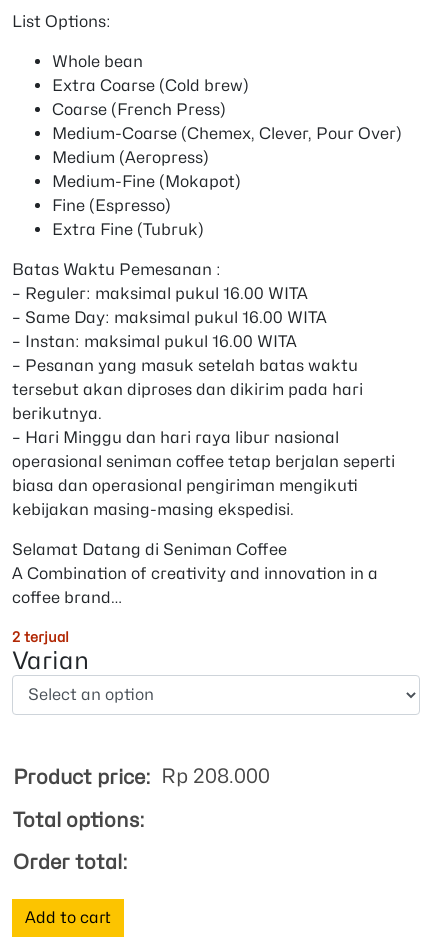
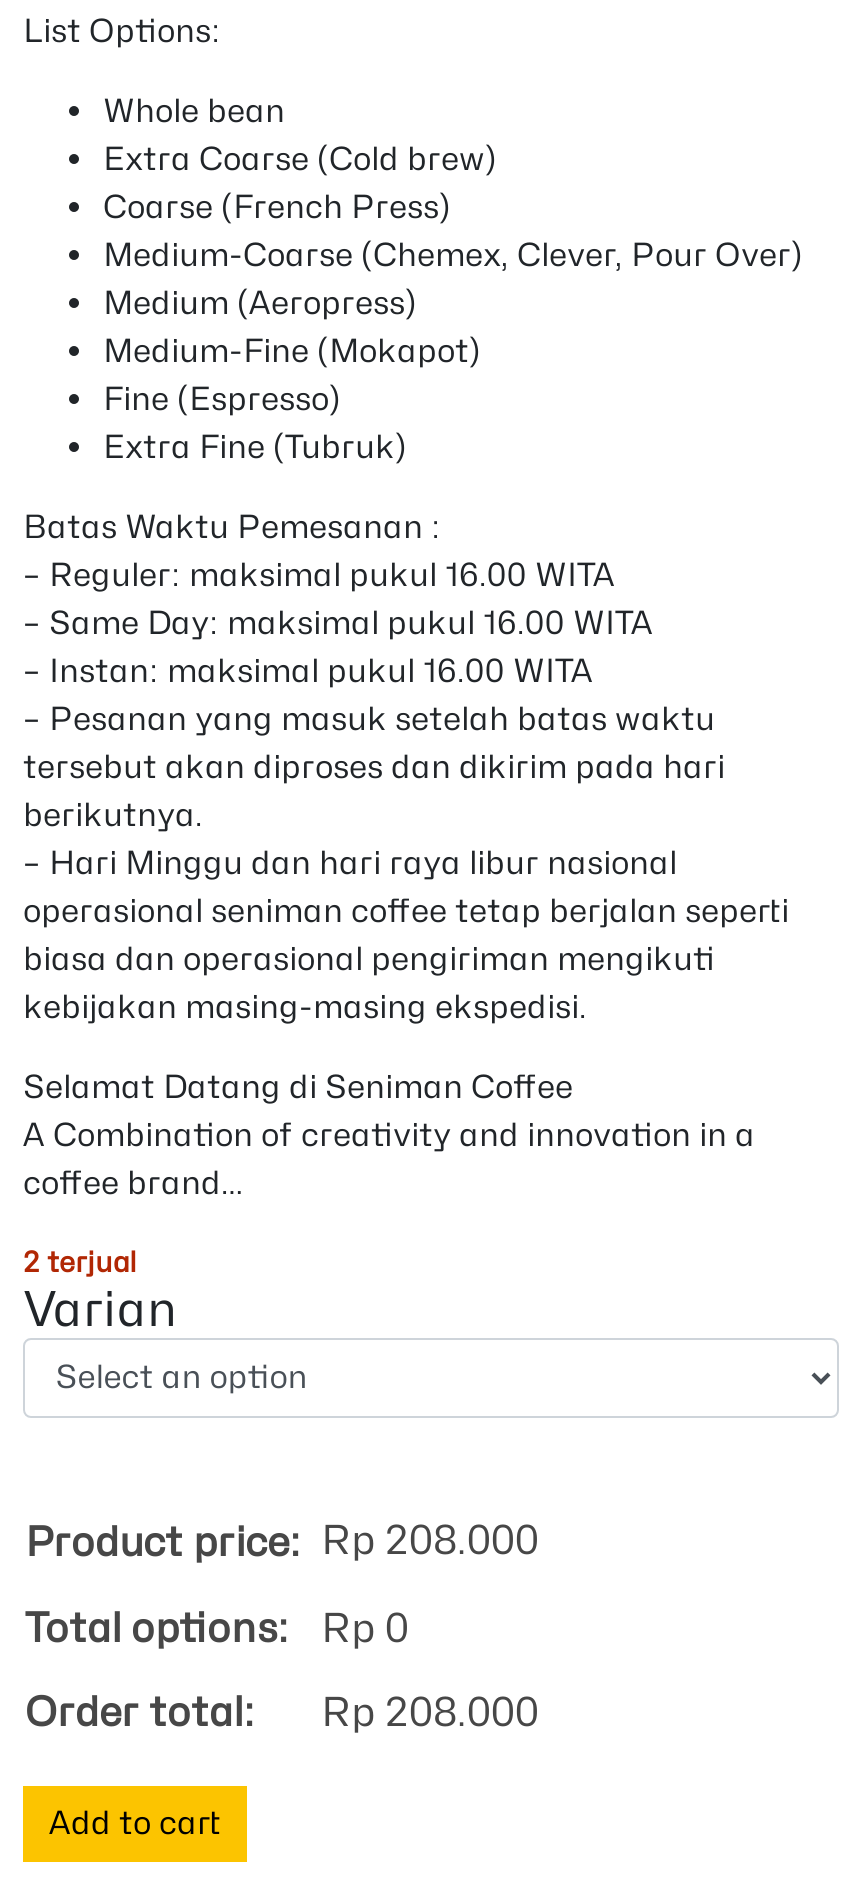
none -> [321,1604,409,1652] Rp 0
none -> [321,1688,539,1736] Rp 208.000

